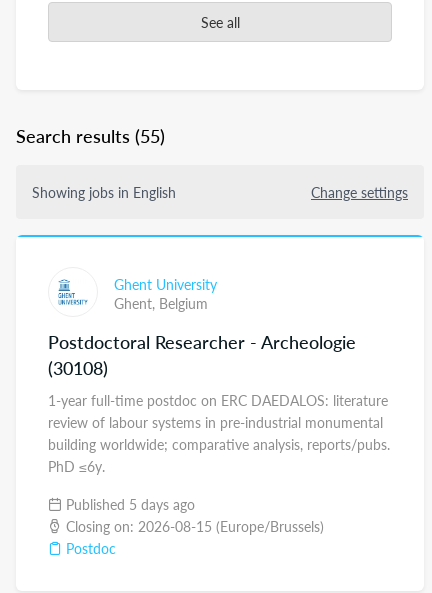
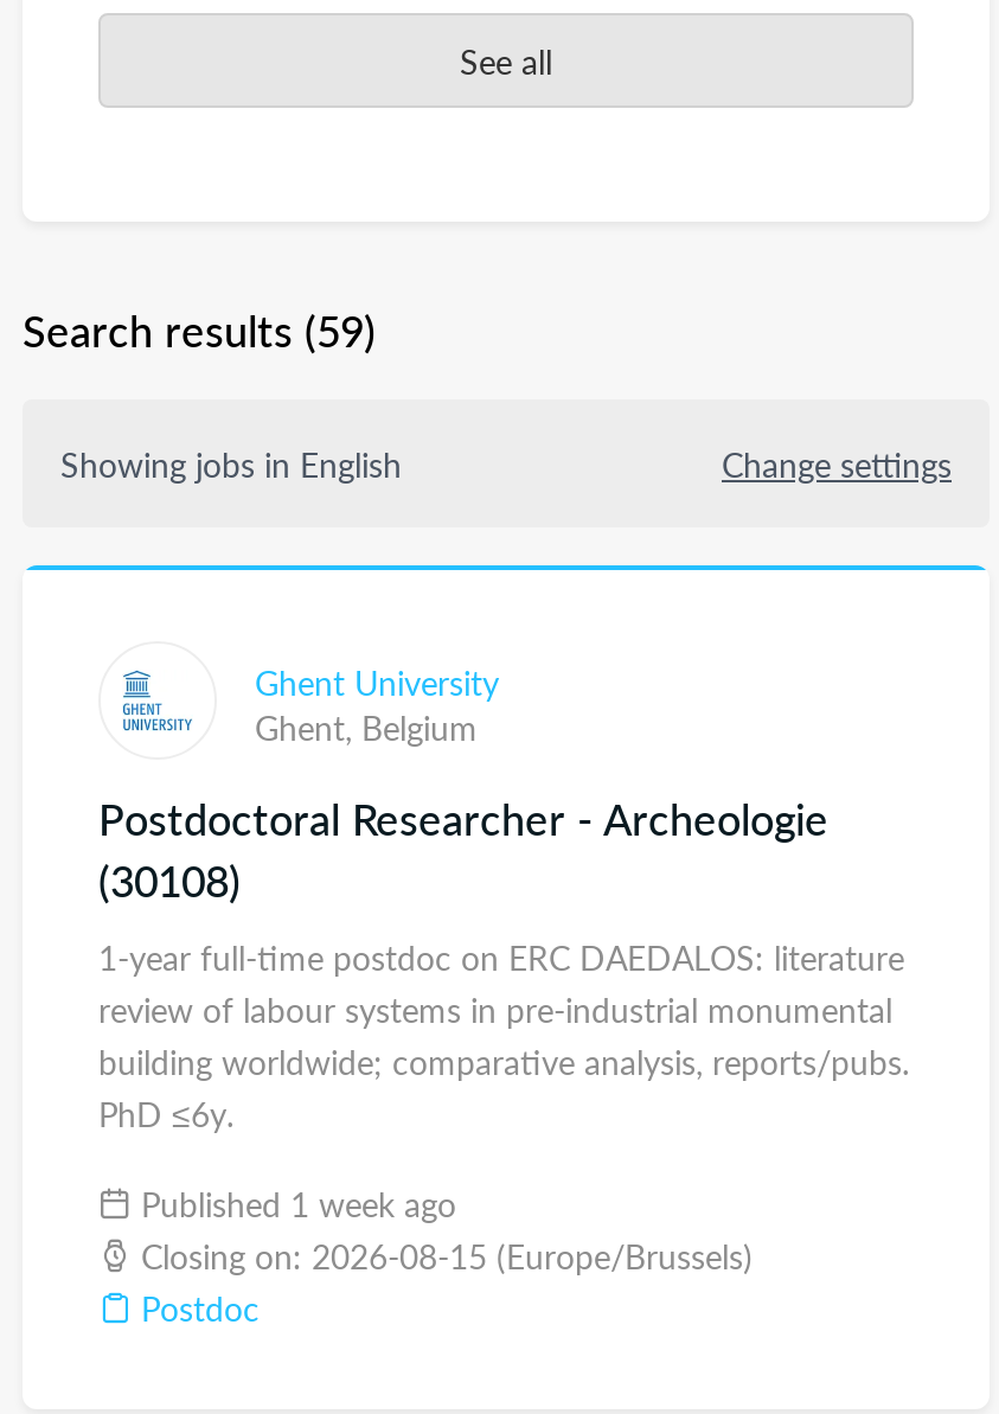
[16,123,165,148] Search results (55) -> [23,300,376,359] Search results (59)
[62,494,195,514] Published 5 days ago -> [132,1179,456,1227] Published 1 week ago

